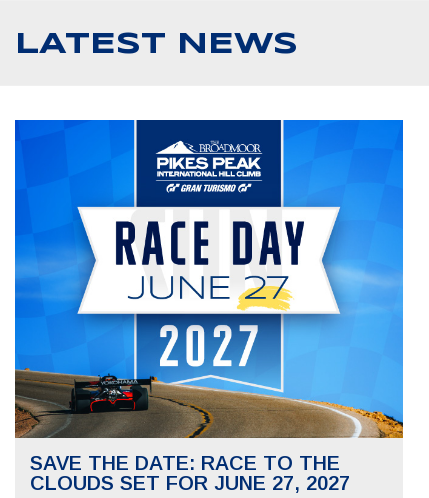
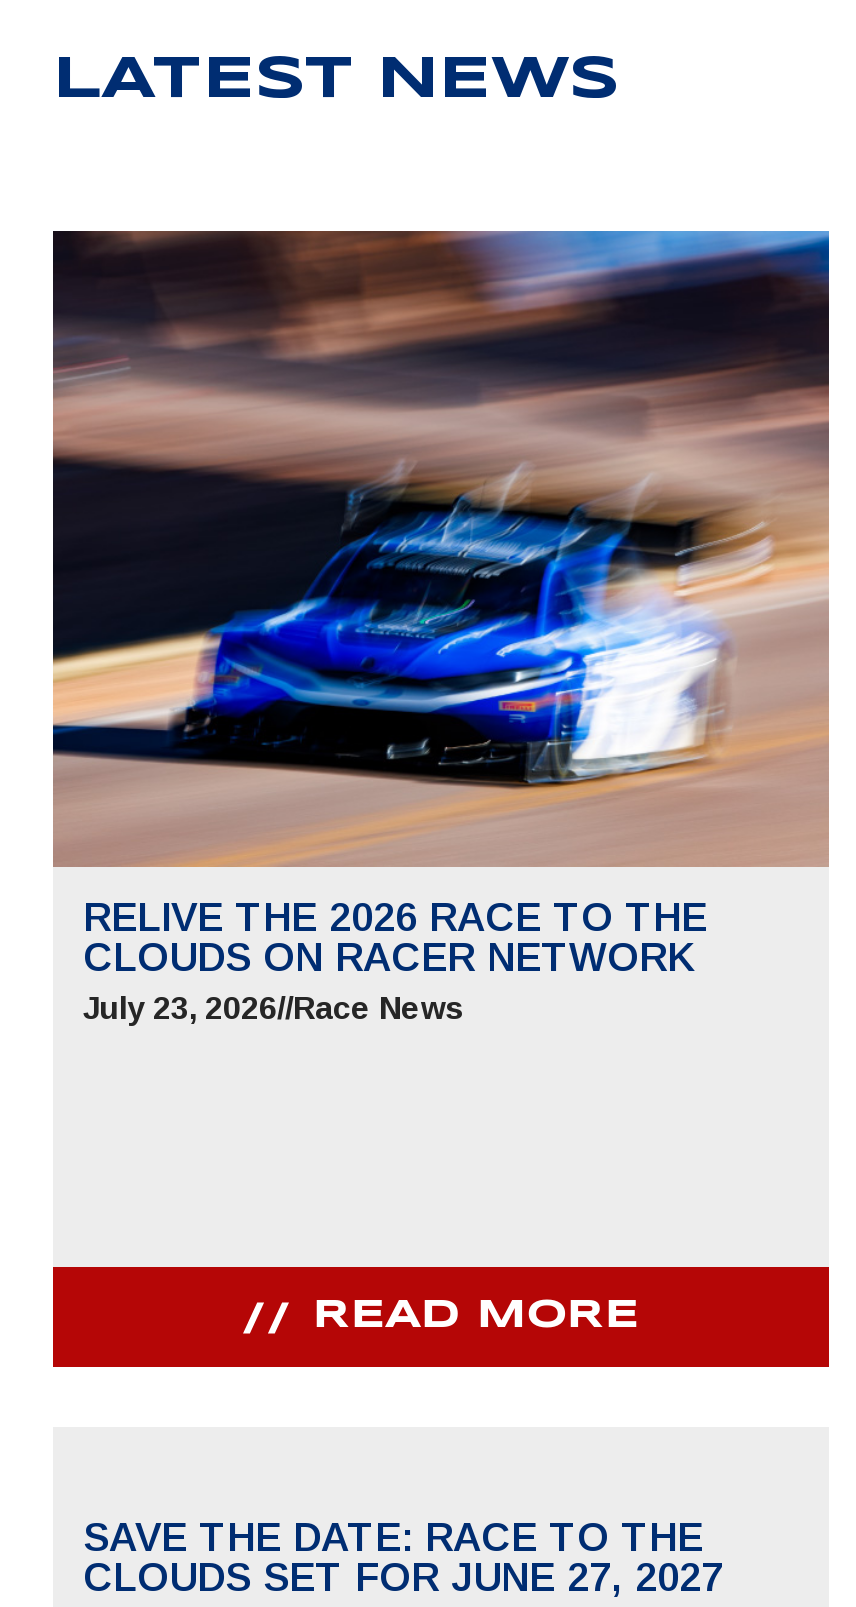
none -> [83,896,707,1026] RELIVE THE 2026 RACE TO THE | CLOUDS ON RACER NETWORK | July 23, 2026//Race News
none -> [313,1298,639,1336] READ MORE
[14,119,404,439] [image] -> [51,229,831,867] [image]

